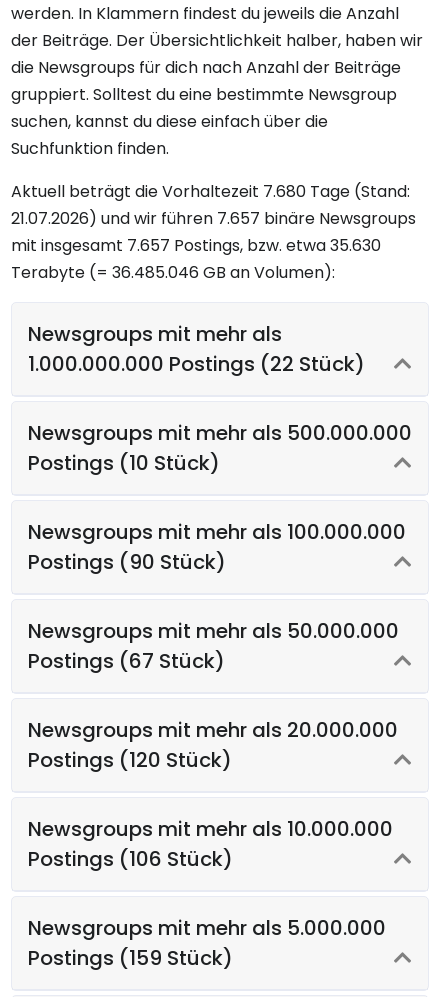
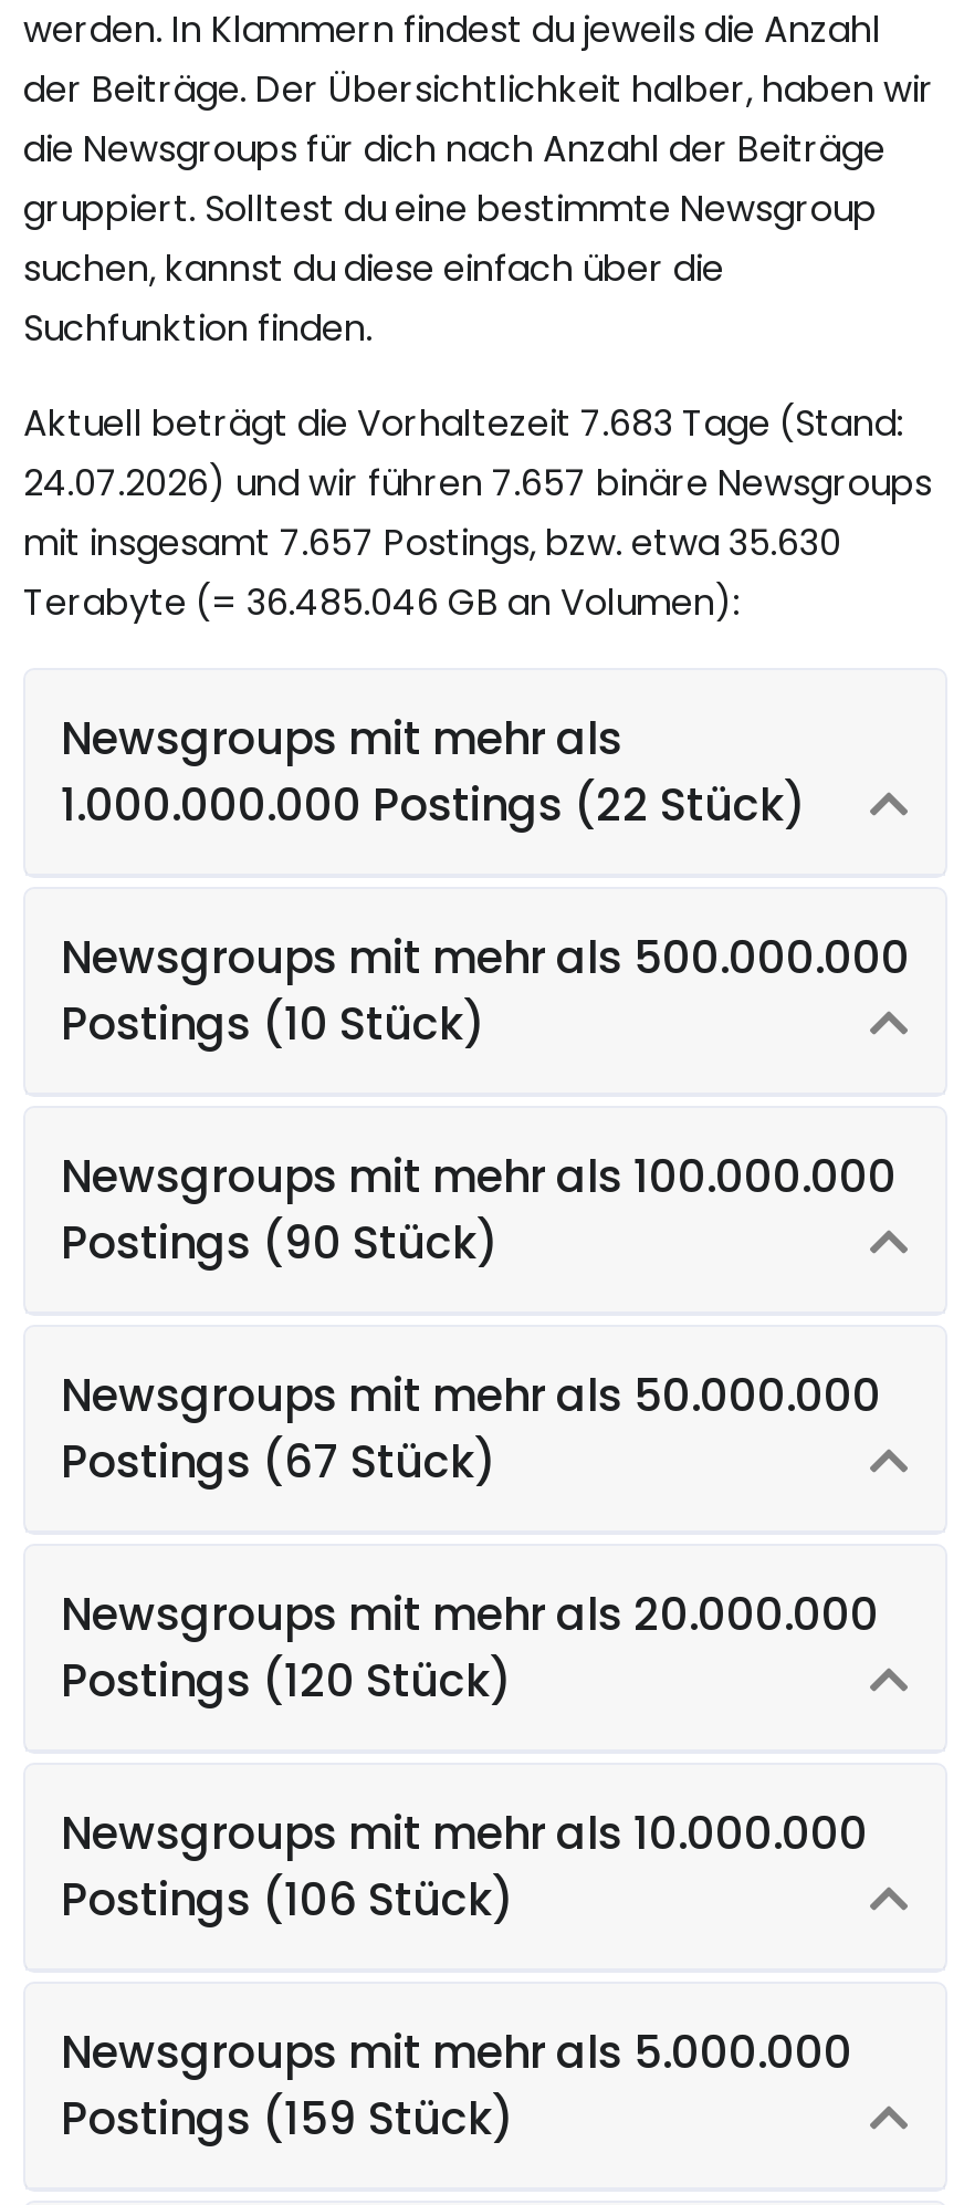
[11,180,410,203] Aktuell beträgt die Vorhaltezeit 7.680 Tage (Stand: -> [23,398,903,449] Aktuell beträgt die Vorhaltezeit 7.683 Tage (Stand:
[11,207,416,230] 21.07.2026) und wir führen 7.657 binäre Newsgroups -> [23,458,932,509] 24.07.2026) und wir führen 7.657 binäre Newsgroups

